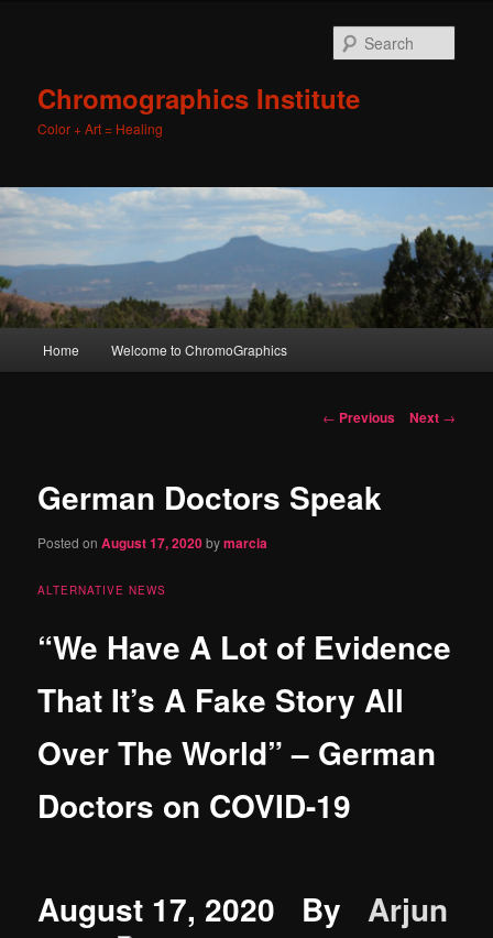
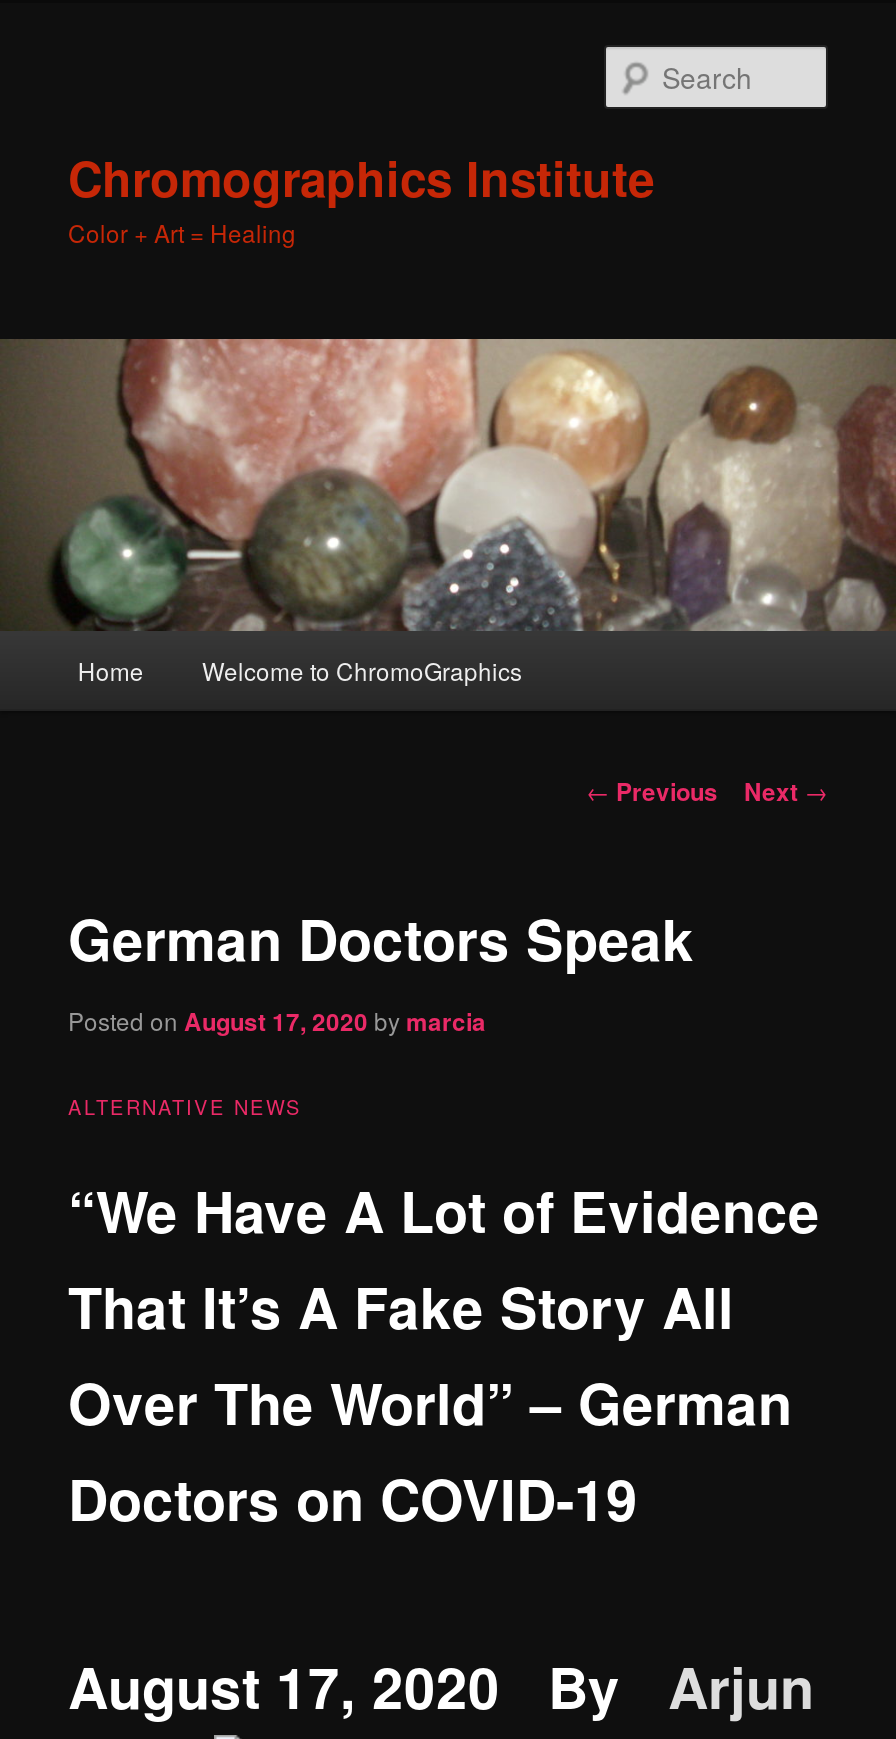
[3,186,490,328] [image] -> [6,337,890,633] [image]

